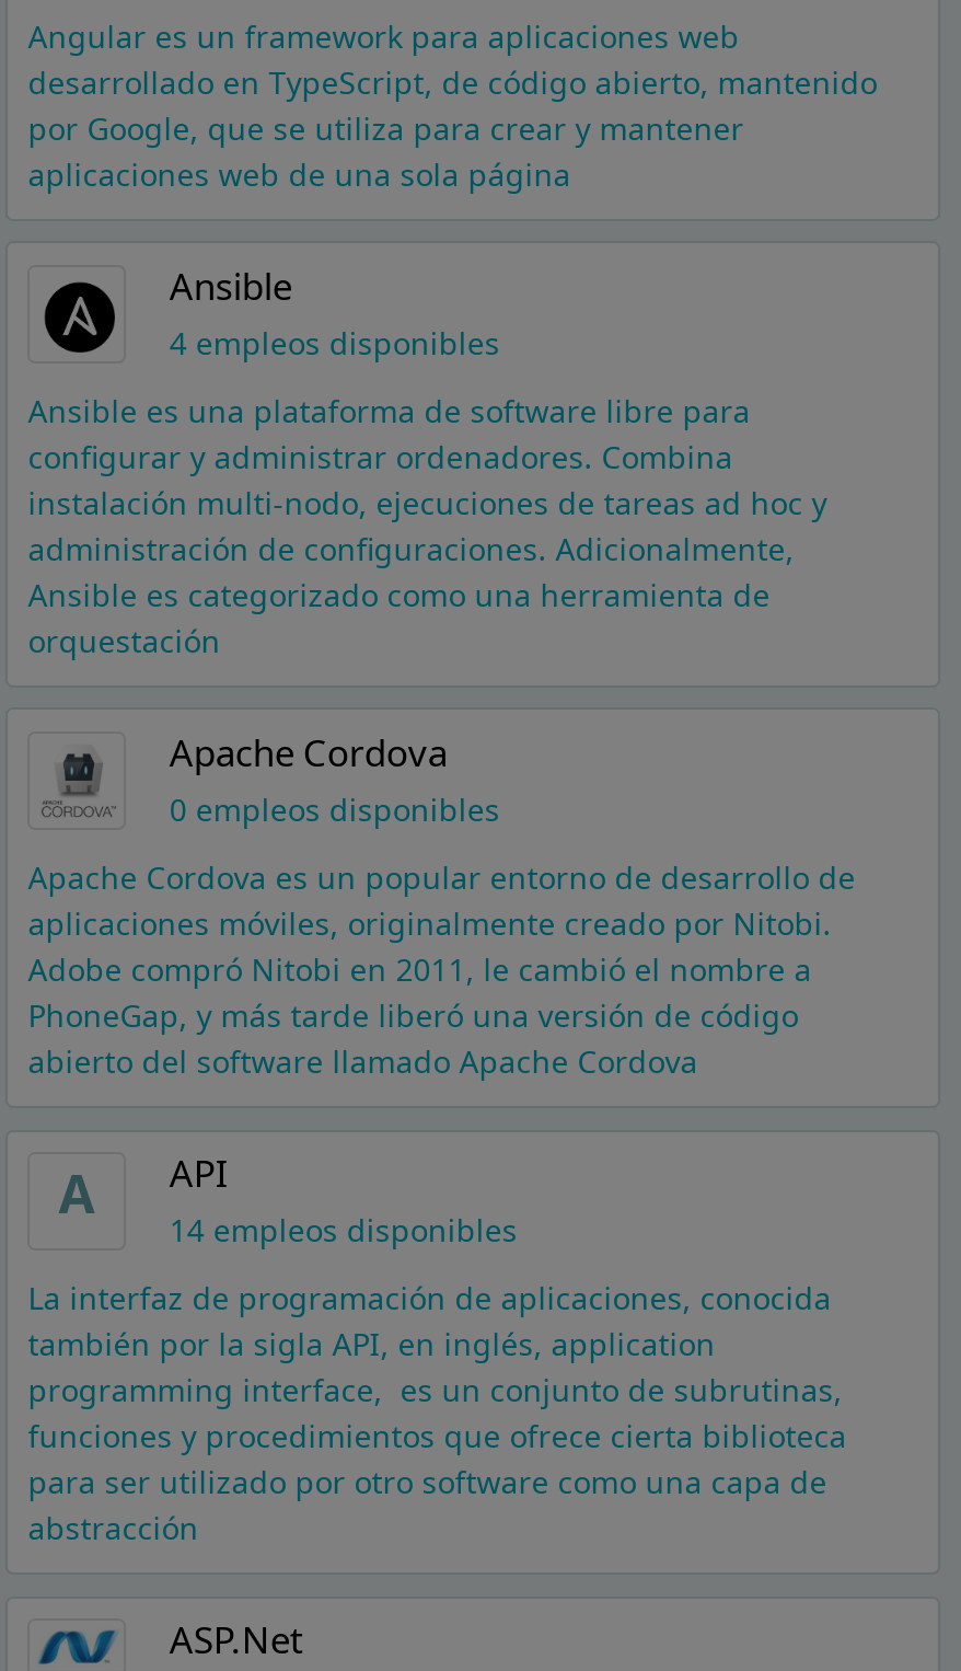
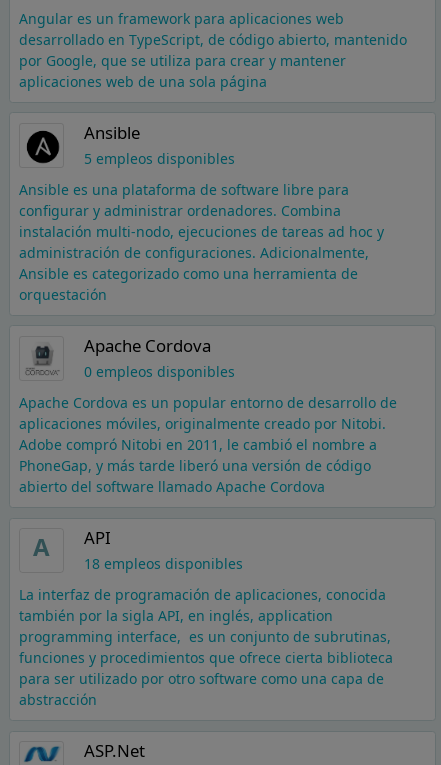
[169,322,500,364] 4 empleos disponibles -> [84,149,235,168] 5 empleos disponibles
[169,1209,517,1251] 14 empleos disponibles -> [84,554,243,573] 18 empleos disponibles

